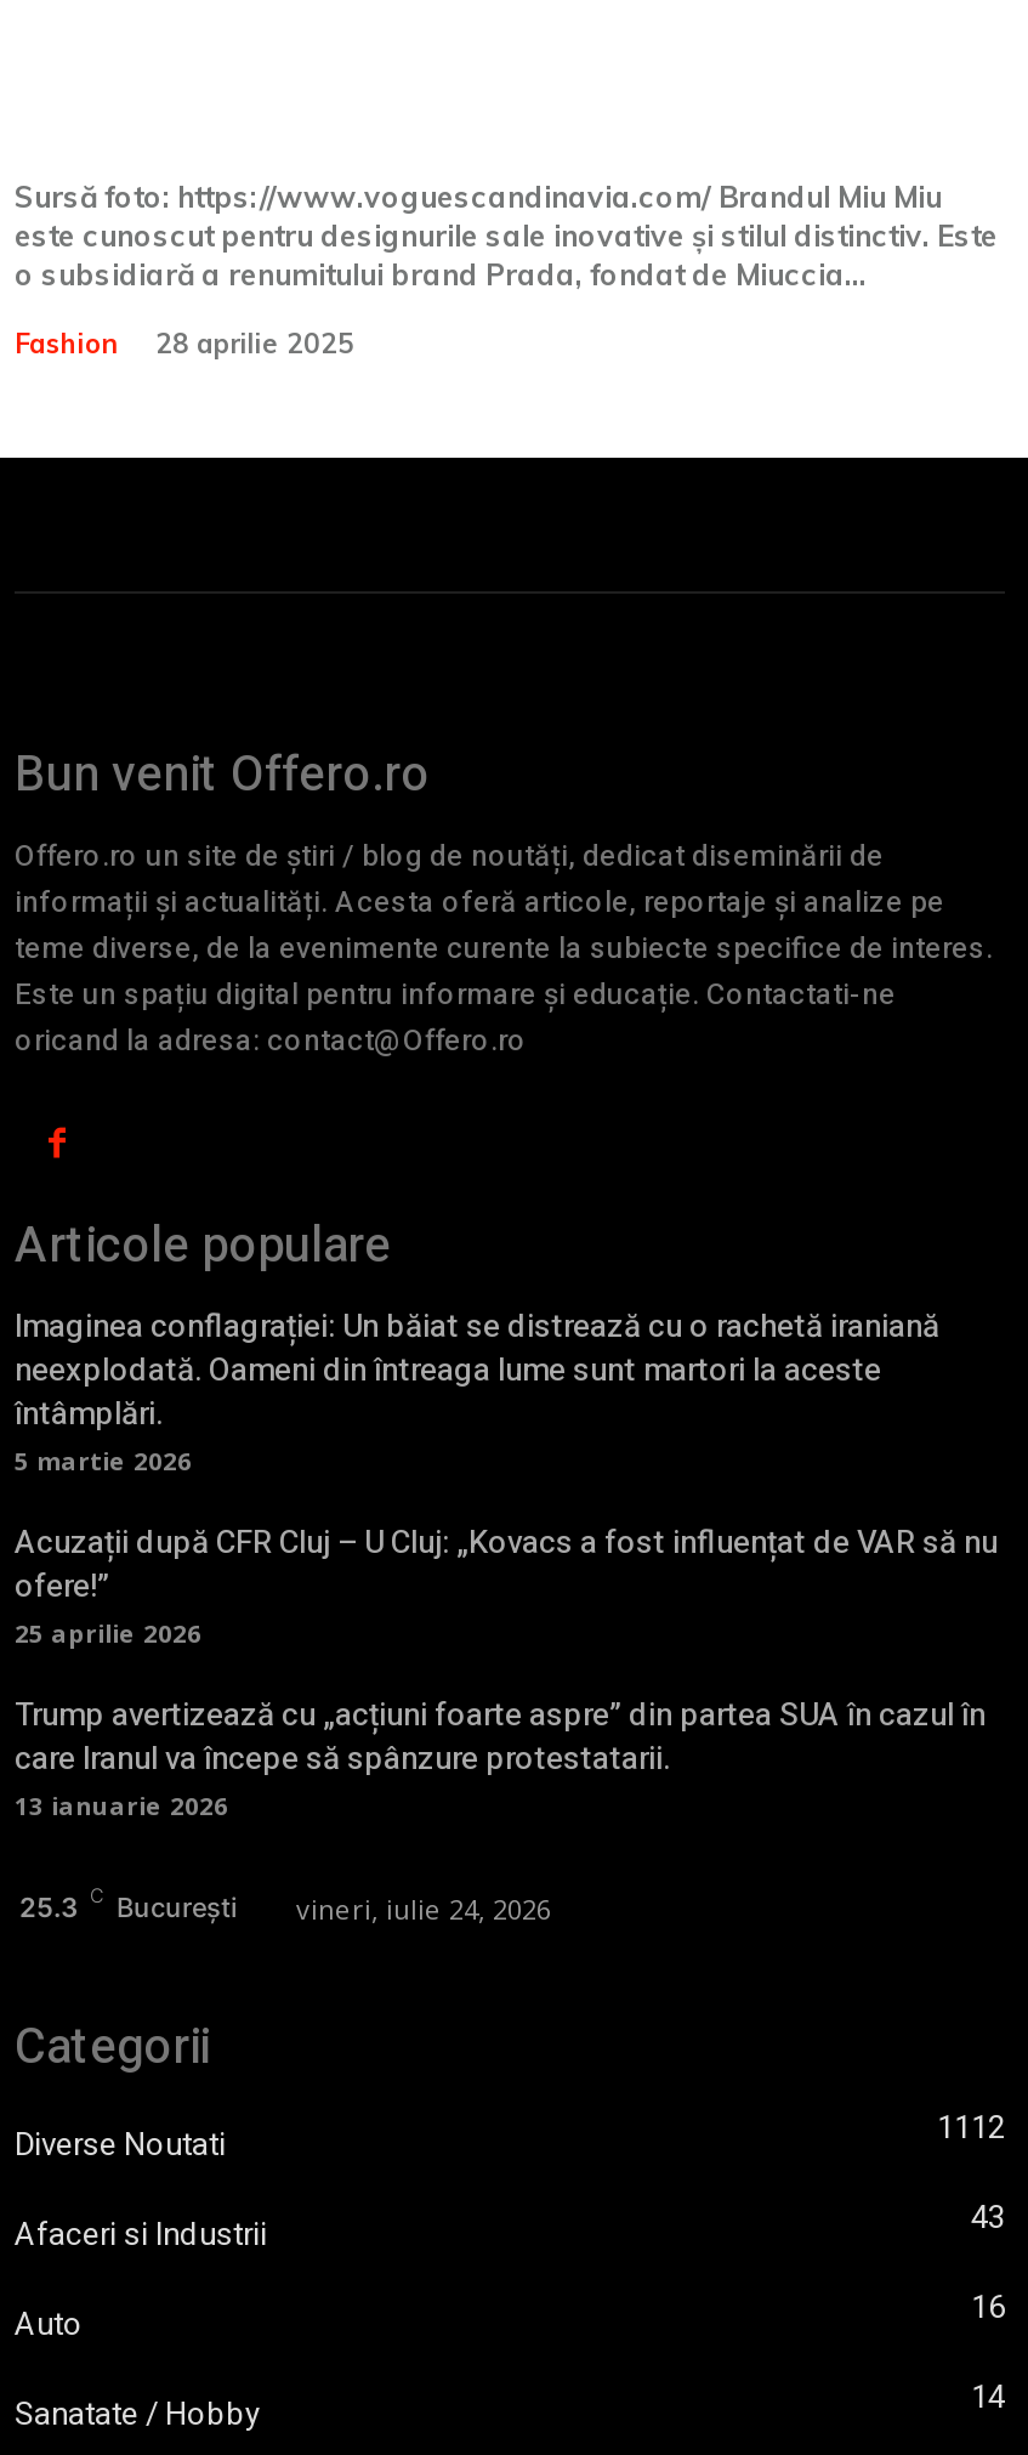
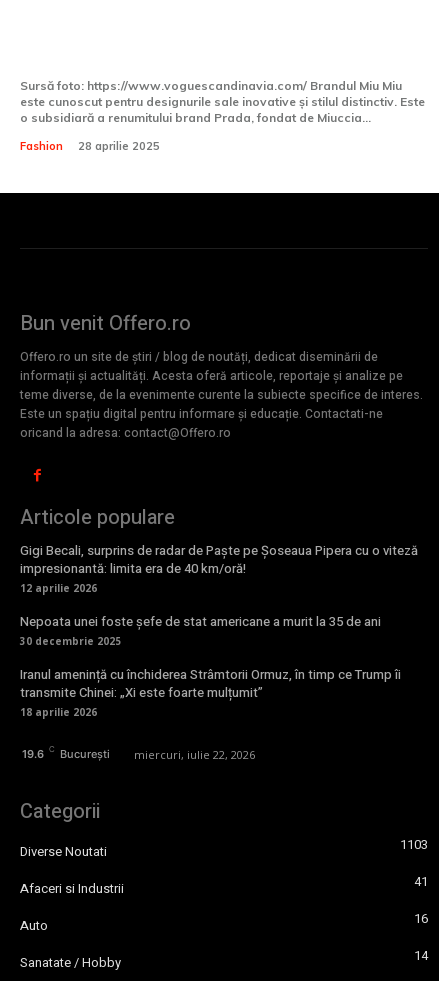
[15,1303,939,1478] Imaginea conflagrației: Un băiat se distrează cu o rachetă iraniană | neexplodată. Oameni din întreaga lume sunt martori la aceste | întâmplări. | 5 martie 2026 -> [20,541,418,595] Gigi Becali, surprins de radar de Paște pe Șoseaua Pipera cu o viteză | impresionantă: limita era de 40 km/oră! | 12 aprilie 2026
[15,1519,998,1651] Acuzații după CFR Cluj – U Cluj: „Kovacs a fost influențat de VAR să nu | ofere!” | 25 aprilie 2026 -> [20,612,381,648] Nepoata unei foste șefe de stat americane a murit la 35 de ani | 30 decembrie 2025
[15,1692,986,1823] Trump avertizează cu „acțiuni foarte aspre” din partea SUA în cazul în | care Iranul va începe să spânzure protestatarii. | 13 ianuarie 2026 -> [20,665,401,719] Iranul amenință cu închiderea Strâmtorii Ormuz, în timp ce Trump îi | transmite Chinei: „Xi este foarte mulțumit” | 18 aprilie 2026
[19,1884,551,1926] 25.3 C București | vineri, iulie 24, 2026 -> [22,744,255,762] 19.6 C București | miercuri, iulie 22, 2026
[937,2105,1005,2151] 1112 -> [400,835,428,854] 1103
[971,2194,1005,2241] 43 -> [414,872,428,891] 41

